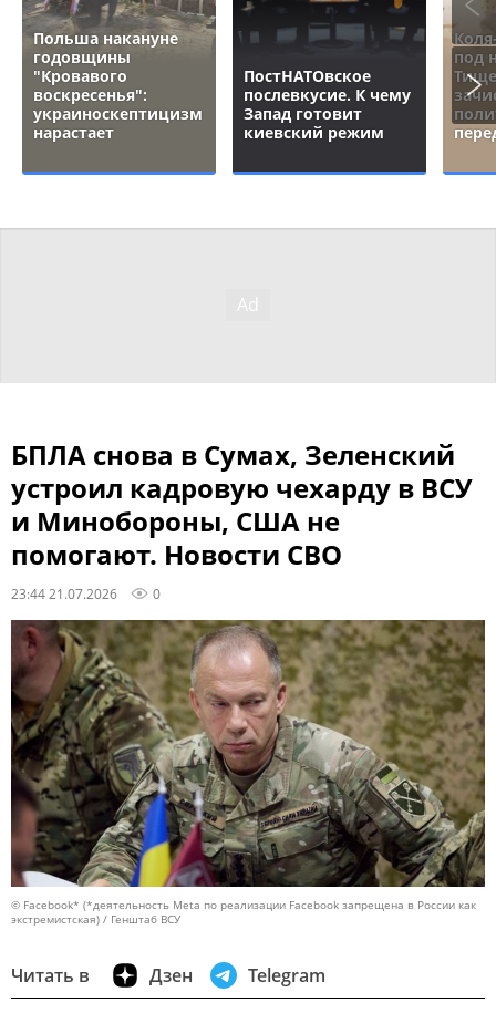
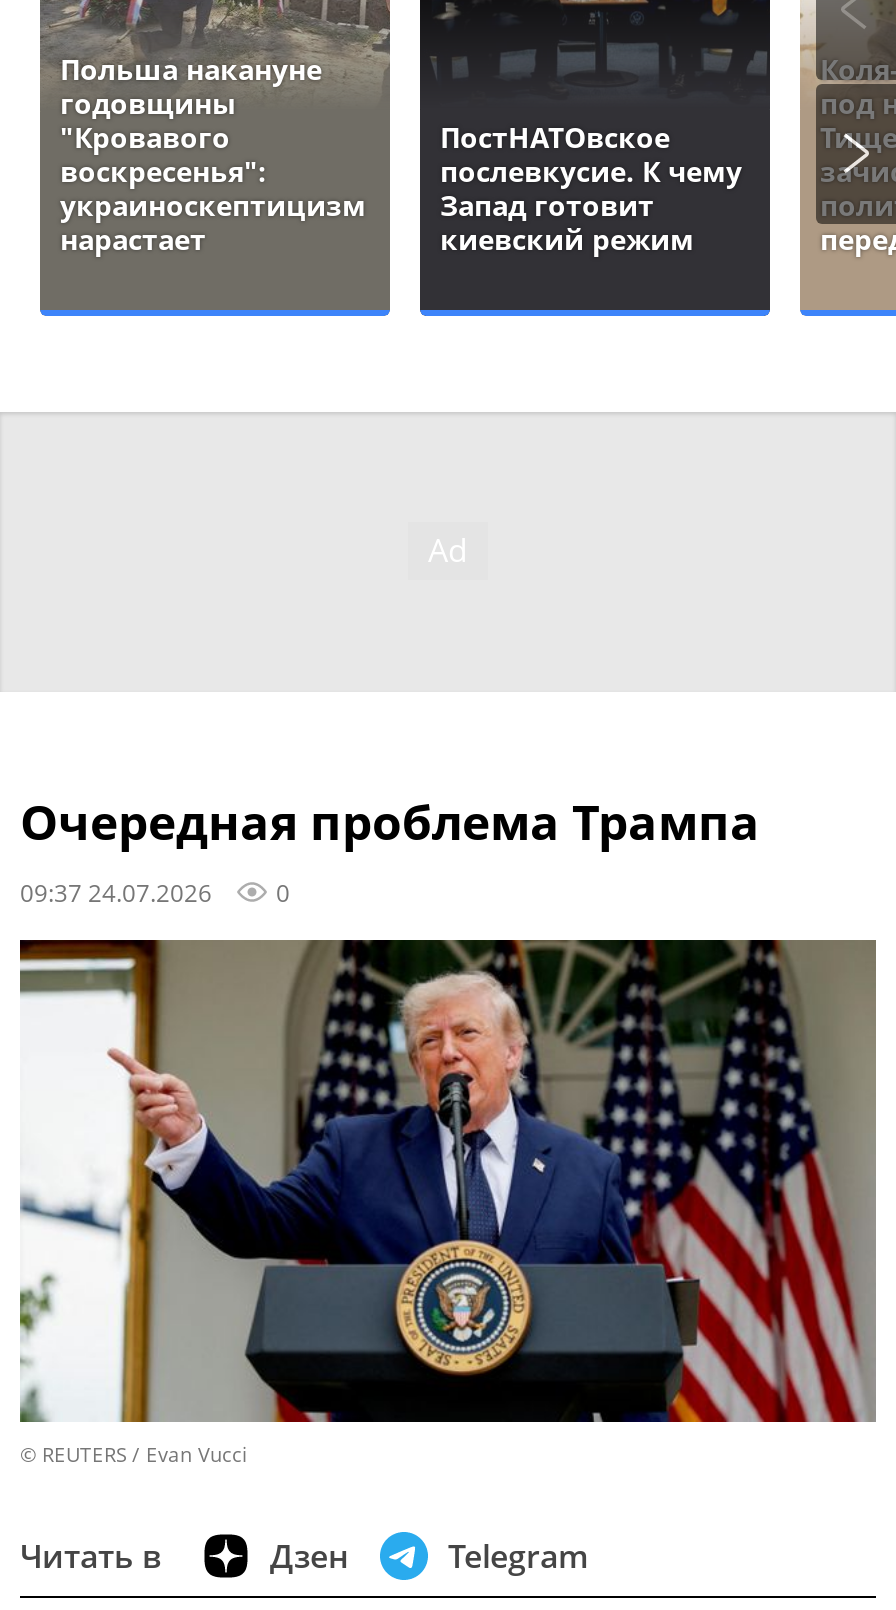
[11,437,473,603] БПЛА снова в Сумах, Зеленский | устроил кадровую чехарду в ВСУ | и Минобороны, США не | помогают. Новости СВО | 23:44 21.07.2026 -> [20,789,760,909] Очередная проблема Трампа | 09:37 24.07.2026
[10,619,485,927] [image] | © Facebook* (*деятельность Meta по реализации Facebook запрещена в России как | экстремистская) / Генштаб ВСУ -> [20,938,876,1468] [image] | © REUTERS / Evan Vucci

